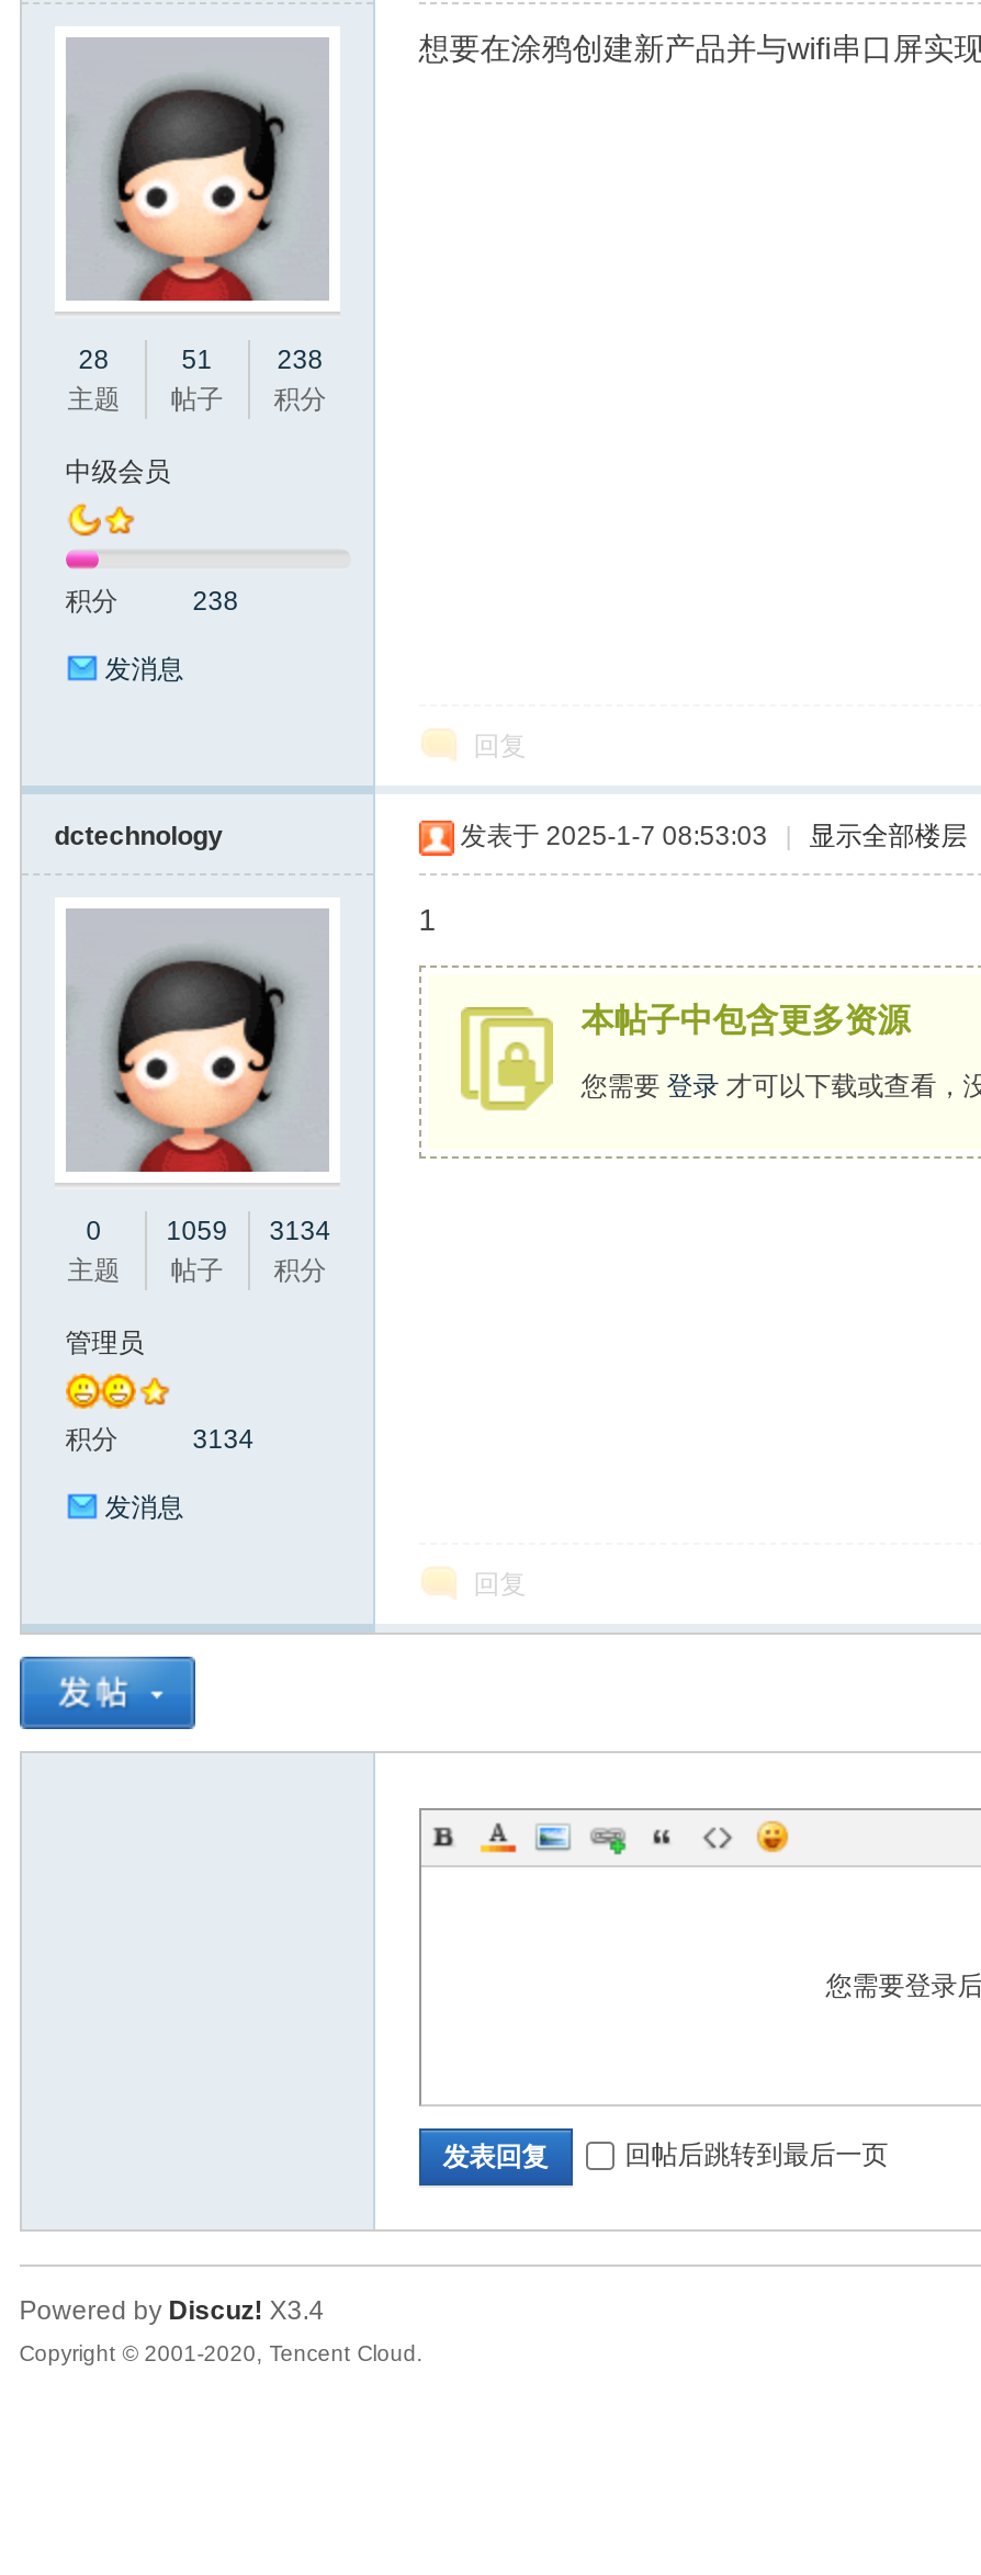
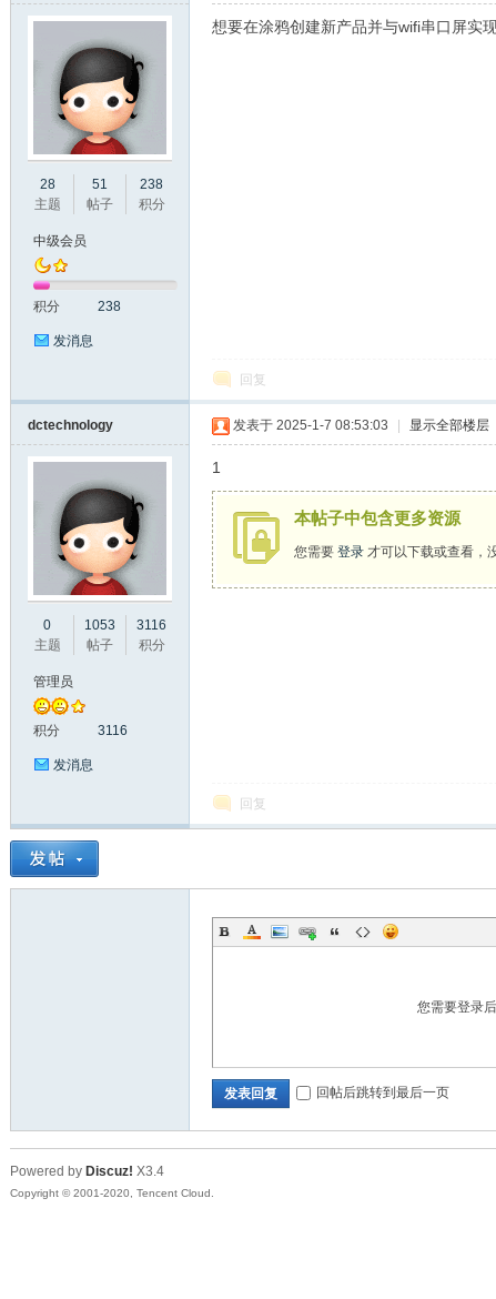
[166,1216,228,1246] 1059 -> [84,617,115,633] 1053
[270,1216,331,1246] 3134 -> [137,617,167,633] 3116
[193,1424,254,1455] 3134 -> [97,723,127,738] 3116

